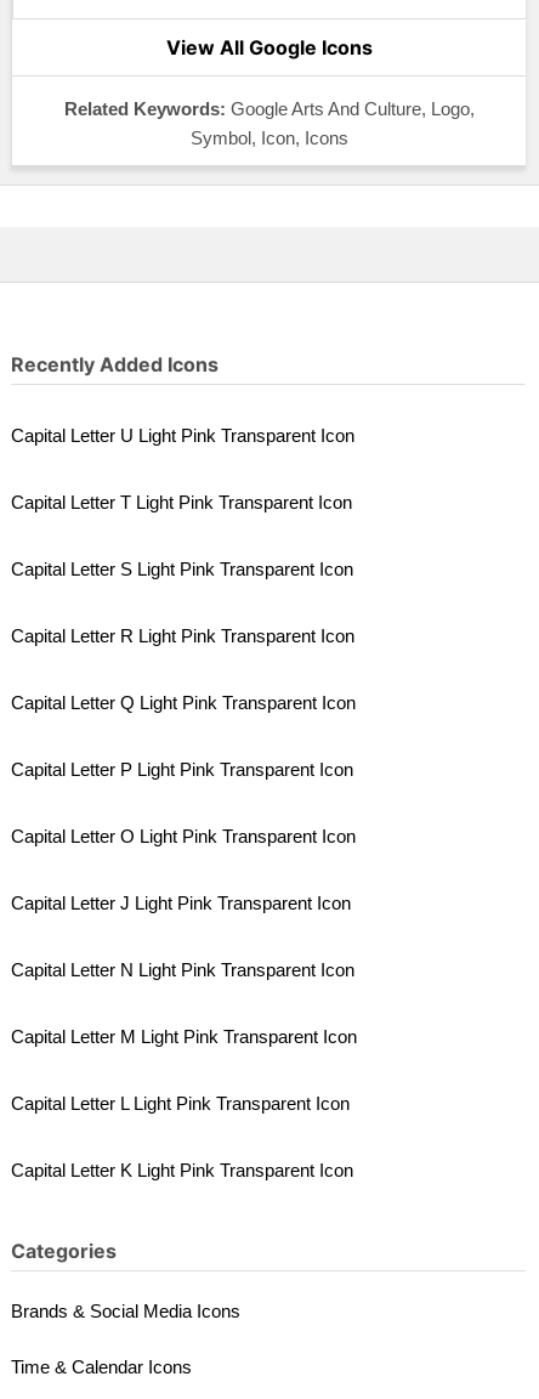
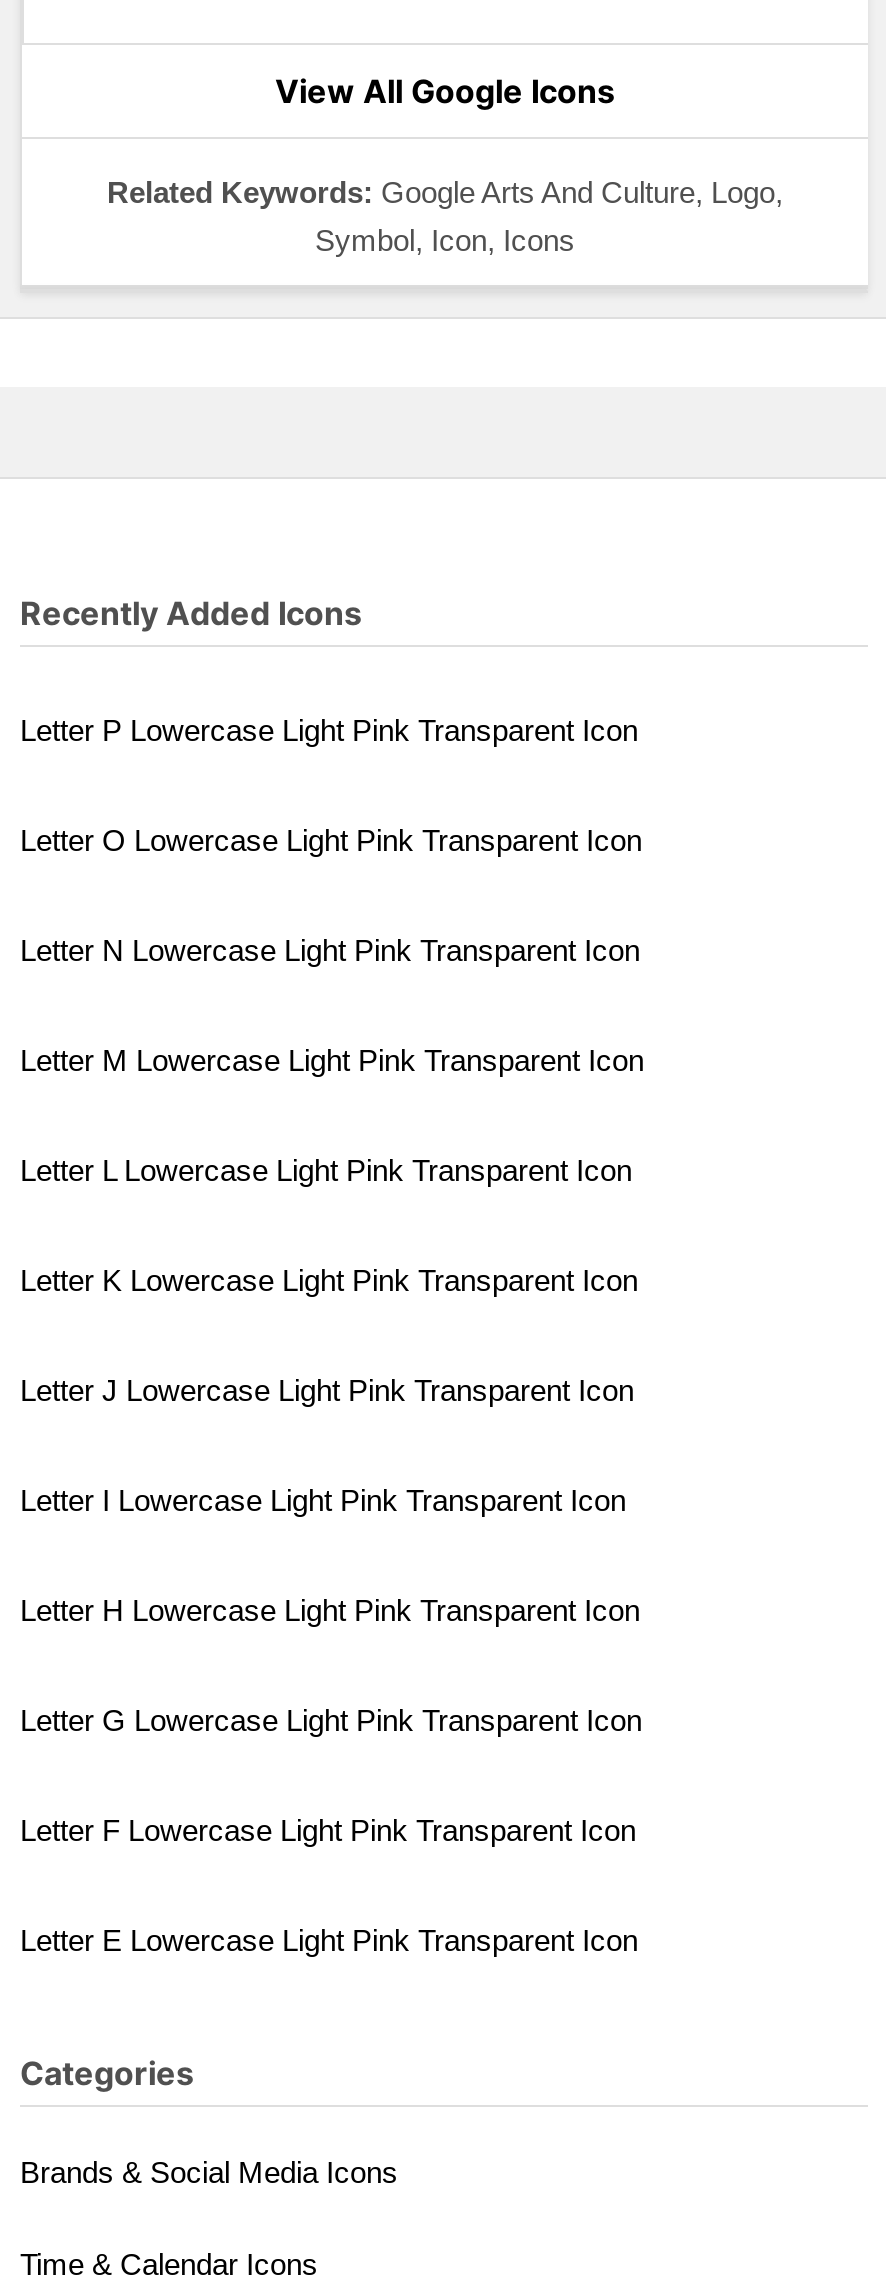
[11,425,354,446] Capital Letter U Light Pink Transparent Icon -> [20,713,638,747] Letter P Lowercase Light Pink Transparent Icon
[11,492,352,512] Capital Letter T Light Pink Transparent Icon -> [20,823,642,857] Letter O Lowercase Light Pink Transparent Icon
[11,559,353,579] Capital Letter S Light Pink Transparent Icon -> [20,933,640,967] Letter N Lowercase Light Pink Transparent Icon
[11,625,354,646] Capital Letter R Light Pink Transparent Icon -> [20,1043,644,1077] Letter M Lowercase Light Pink Transparent Icon
[11,692,356,713] Capital Letter Q Light Pink Transparent Icon -> [20,1153,632,1187] Letter L Lowercase Light Pink Transparent Icon
[11,759,353,780] Capital Letter P Light Pink Transparent Icon -> [20,1263,638,1297] Letter K Lowercase Light Pink Transparent Icon
[11,826,356,846] Capital Letter O Light Pink Transparent Icon -> [20,1373,634,1407] Letter J Lowercase Light Pink Transparent Icon
[11,893,351,913] Capital Letter J Light Pink Transparent Icon -> [20,1483,626,1517] Letter I Lowercase Light Pink Transparent Icon
[11,959,354,980] Capital Letter N Light Pink Transparent Icon -> [20,1593,640,1627] Letter H Lowercase Light Pink Transparent Icon
[11,1026,357,1047] Capital Letter M Light Pink Transparent Icon -> [20,1703,642,1737] Letter G Lowercase Light Pink Transparent Icon
[11,1093,350,1114] Capital Letter L Light Pink Transparent Icon -> [20,1813,636,1847] Letter F Lowercase Light Pink Transparent Icon
[11,1160,353,1180] Capital Letter K Light Pink Transparent Icon -> [20,1923,638,1957] Letter E Lowercase Light Pink Transparent Icon

